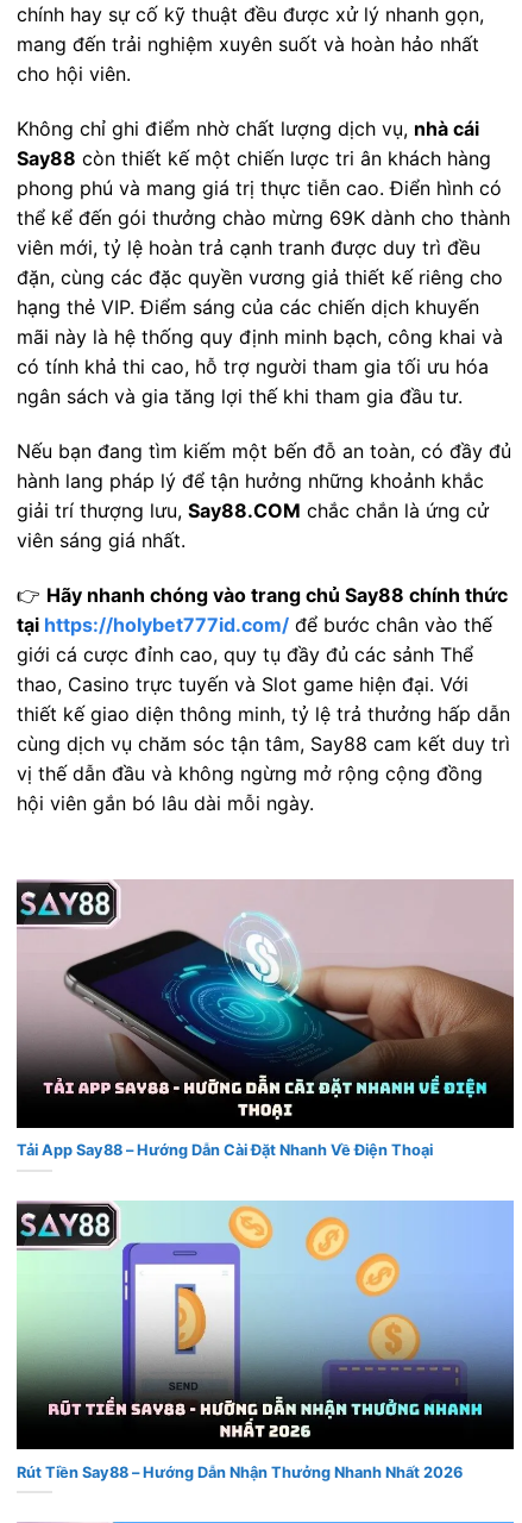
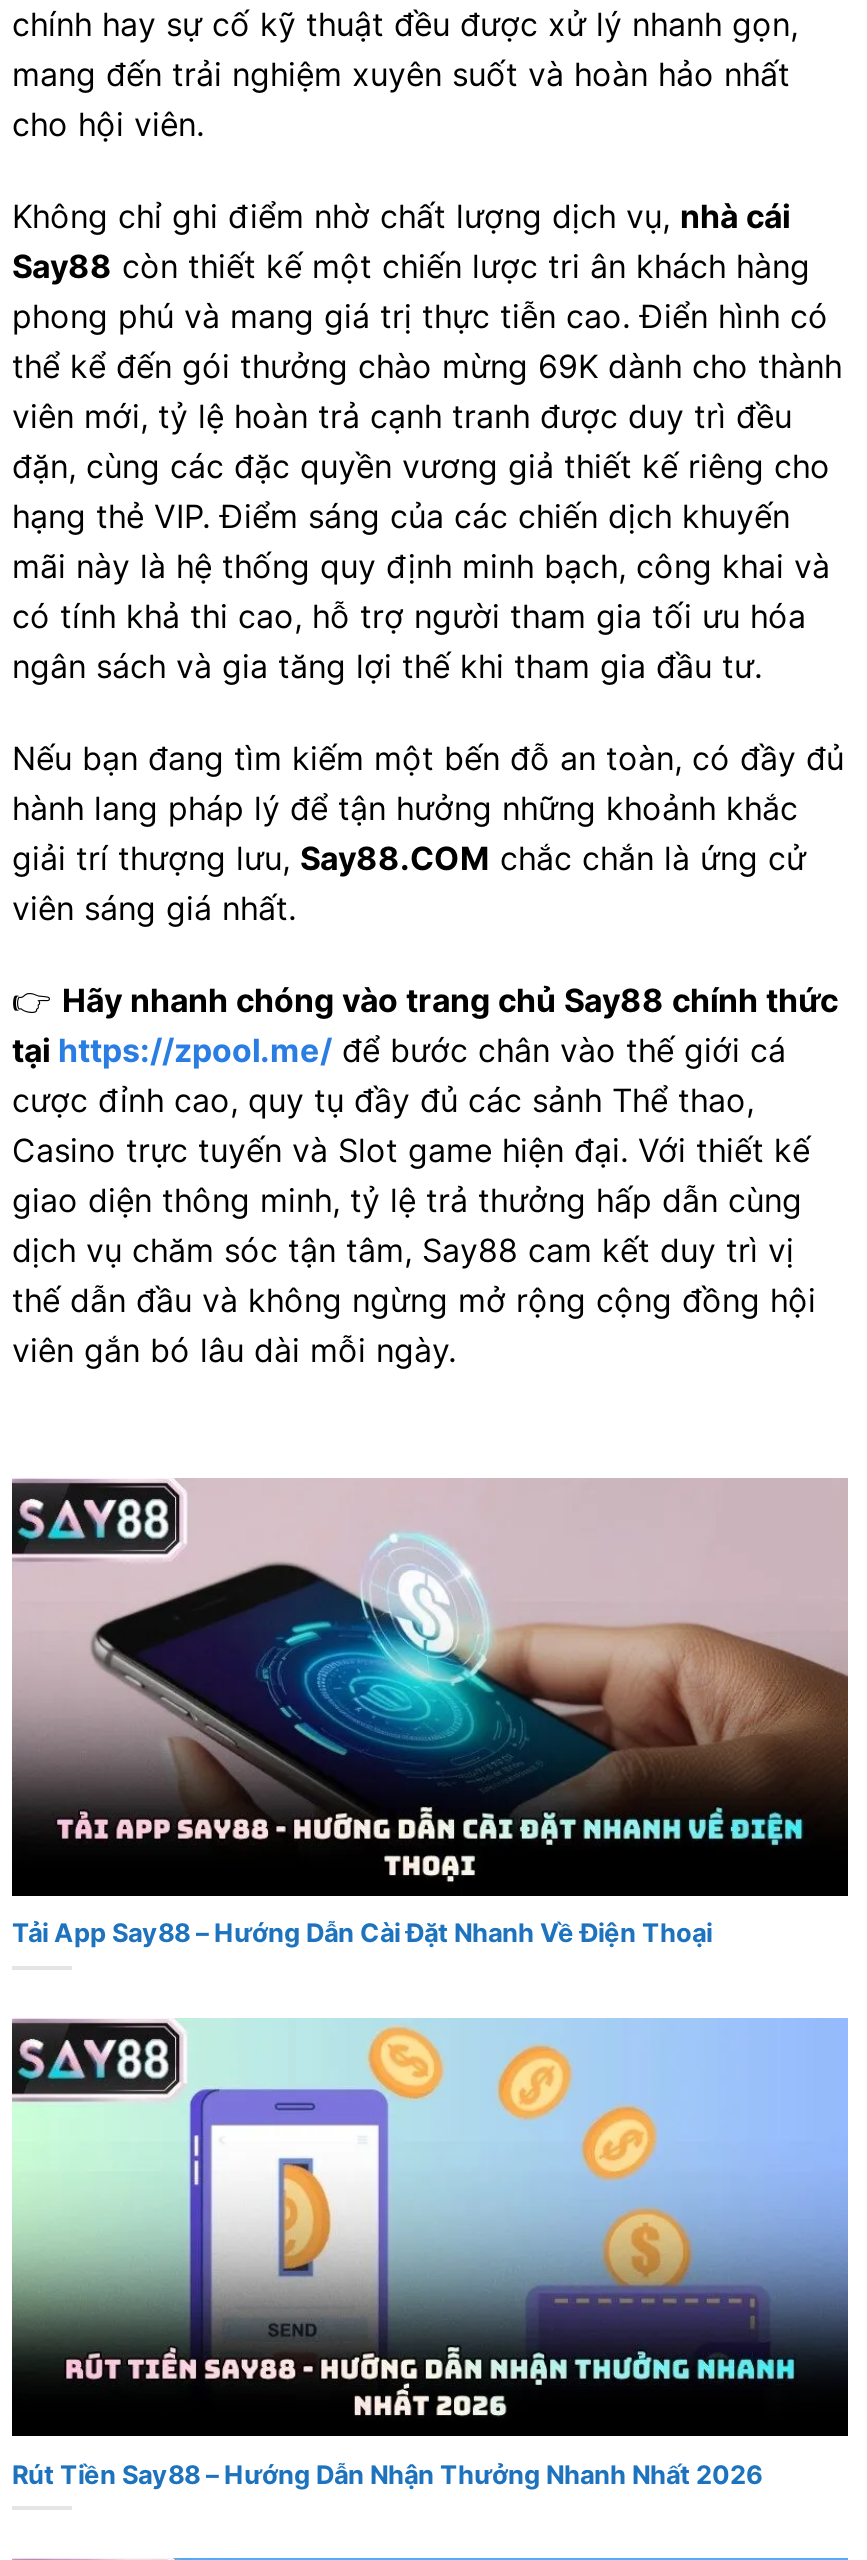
[17,613,510,815] tại https://holybet777id.com/ để bước chân vào thế | giới cá cược đỉnh cao, quy tụ đầy đủ các sảnh Thể | thao, Casino trực tuyến và Slot game hiện đại. Với | thiết kế giao diện thông minh, tỷ lệ trả thưởng hấp dẫn | cùng dịch vụ chăm sóc tận tâm, Say88 cam kết duy trì | vị thế dẫn đầu và không ngừng mở rộng cộng đồng | hội viên gắn bó lâu dài mỗi ngày. -> [12,1030,816,1370] tại https://zpool.me/ để bước chân vào thế giới cá | cược đỉnh cao, quy tụ đầy đủ các sảnh Thể thao, | Casino trực tuyến và Slot game hiện đại. Với thiết kế | giao diện thông minh, tỷ lệ trả thưởng hấp dẫn cùng | dịch vụ chăm sóc tận tâm, Say88 cam kết duy trì vị | thế dẫn đầu và không ngừng mở rộng cộng đồng hội | viên gắn bó lâu dài mỗi ngày.

